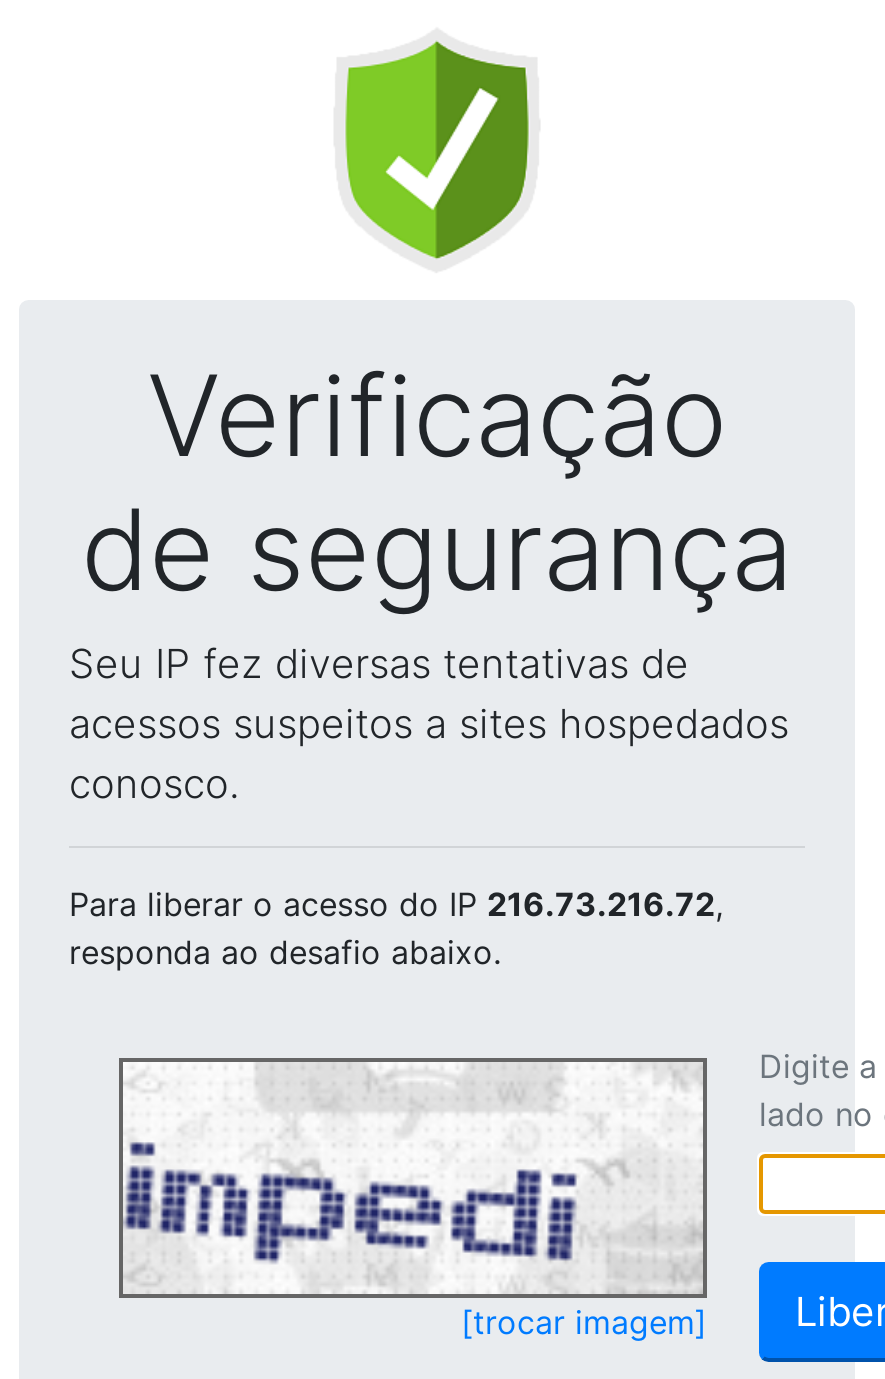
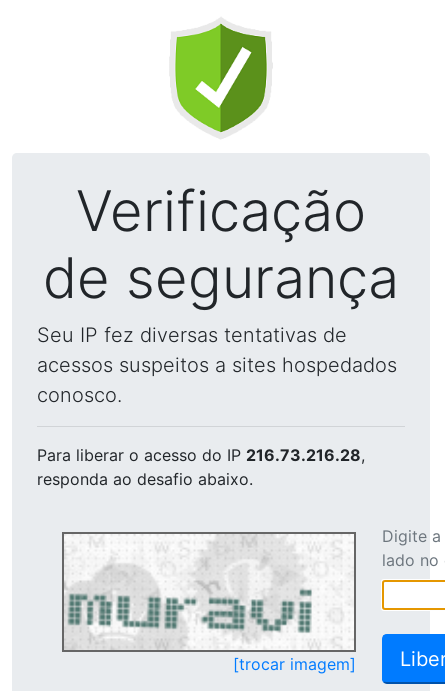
[69,884,723,924] Para liberar o acesso do IP 216.73.216.72, -> [37,445,365,465] Para liberar o acesso do IP 216.73.216.28,
[125,1068,699,1290] [image] -> [65,536,353,648] [image]

